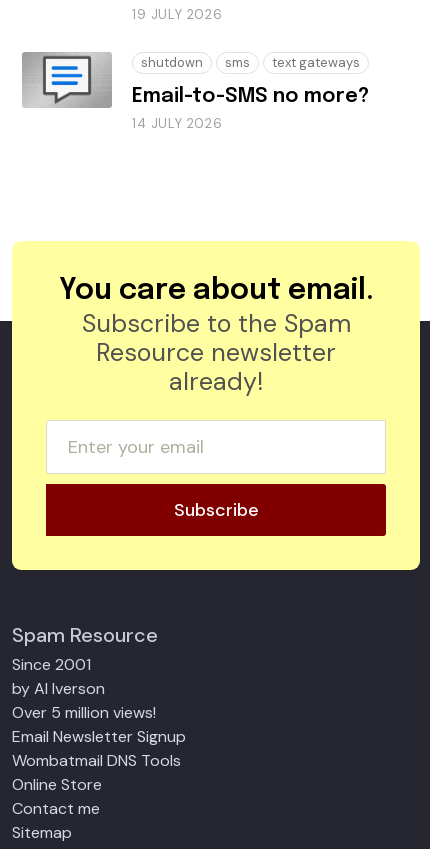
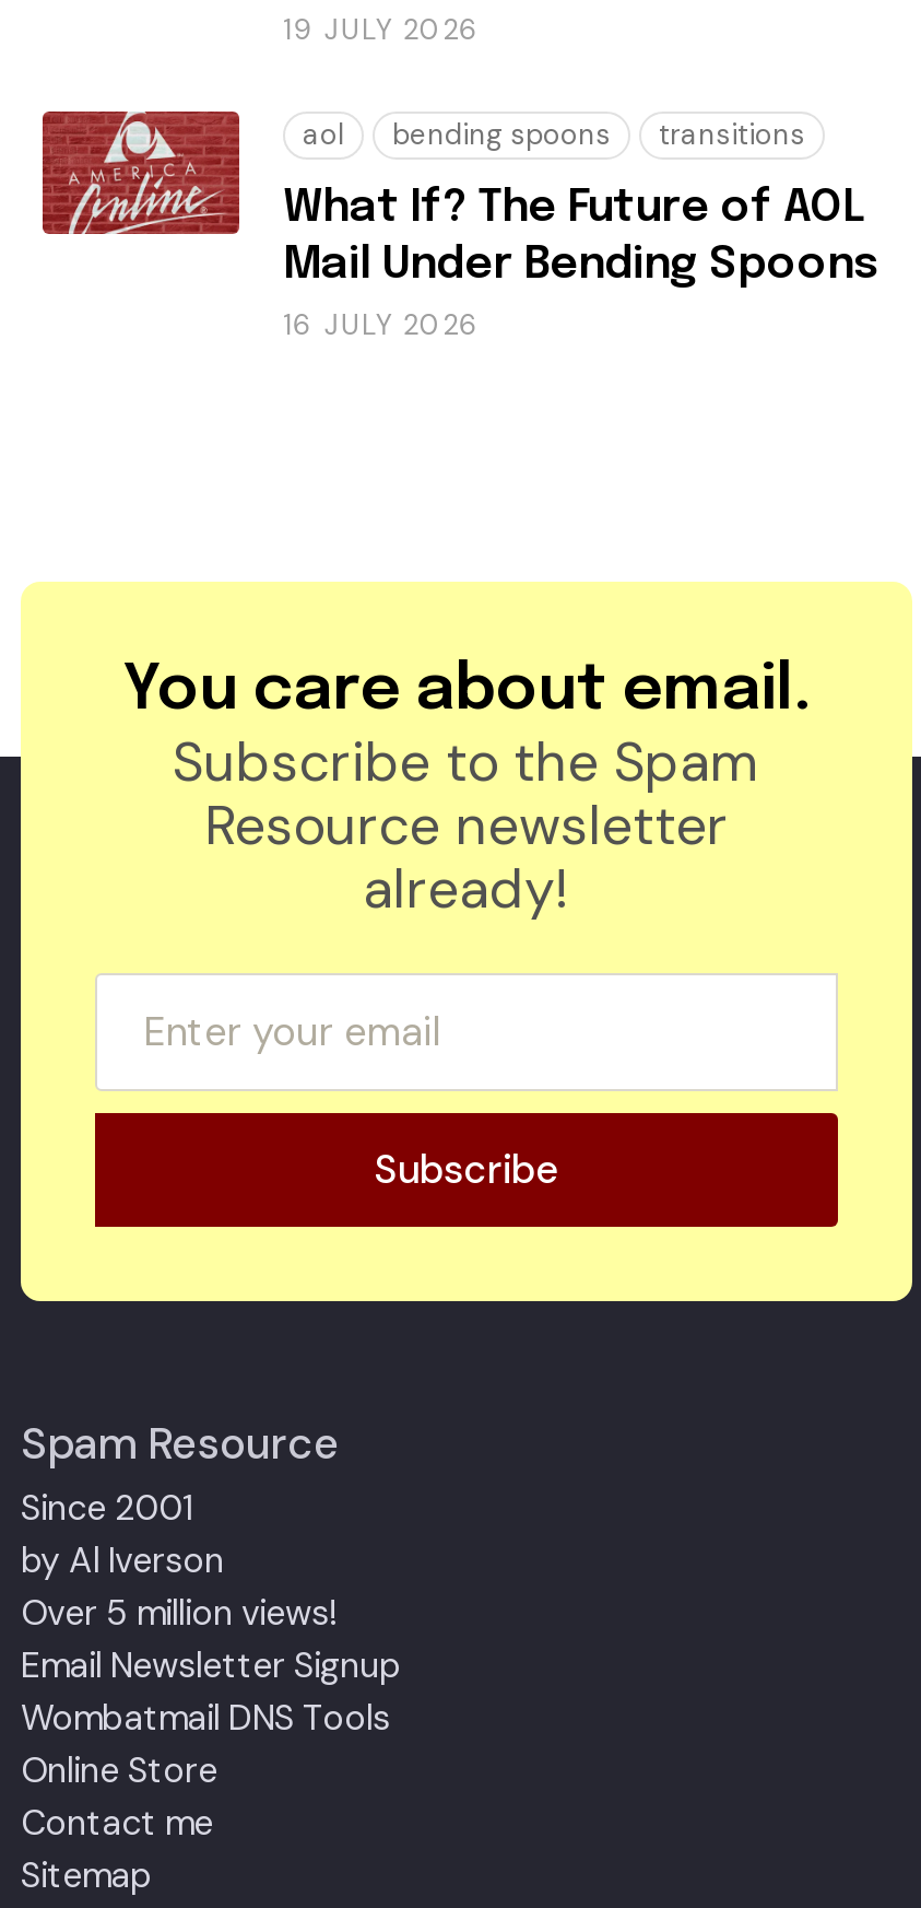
[22,52,369,132] [image] | Email-to-SMS no more? | 14 JULY 2026 -> [40,109,879,344] [image] | What If? The Future of AOL | Mail Under Bending Spoons | 16 JULY 2026
[141,54,360,71] shutdown | sms | text gateways -> [303,116,805,153] aol | bending spoons | transitions

